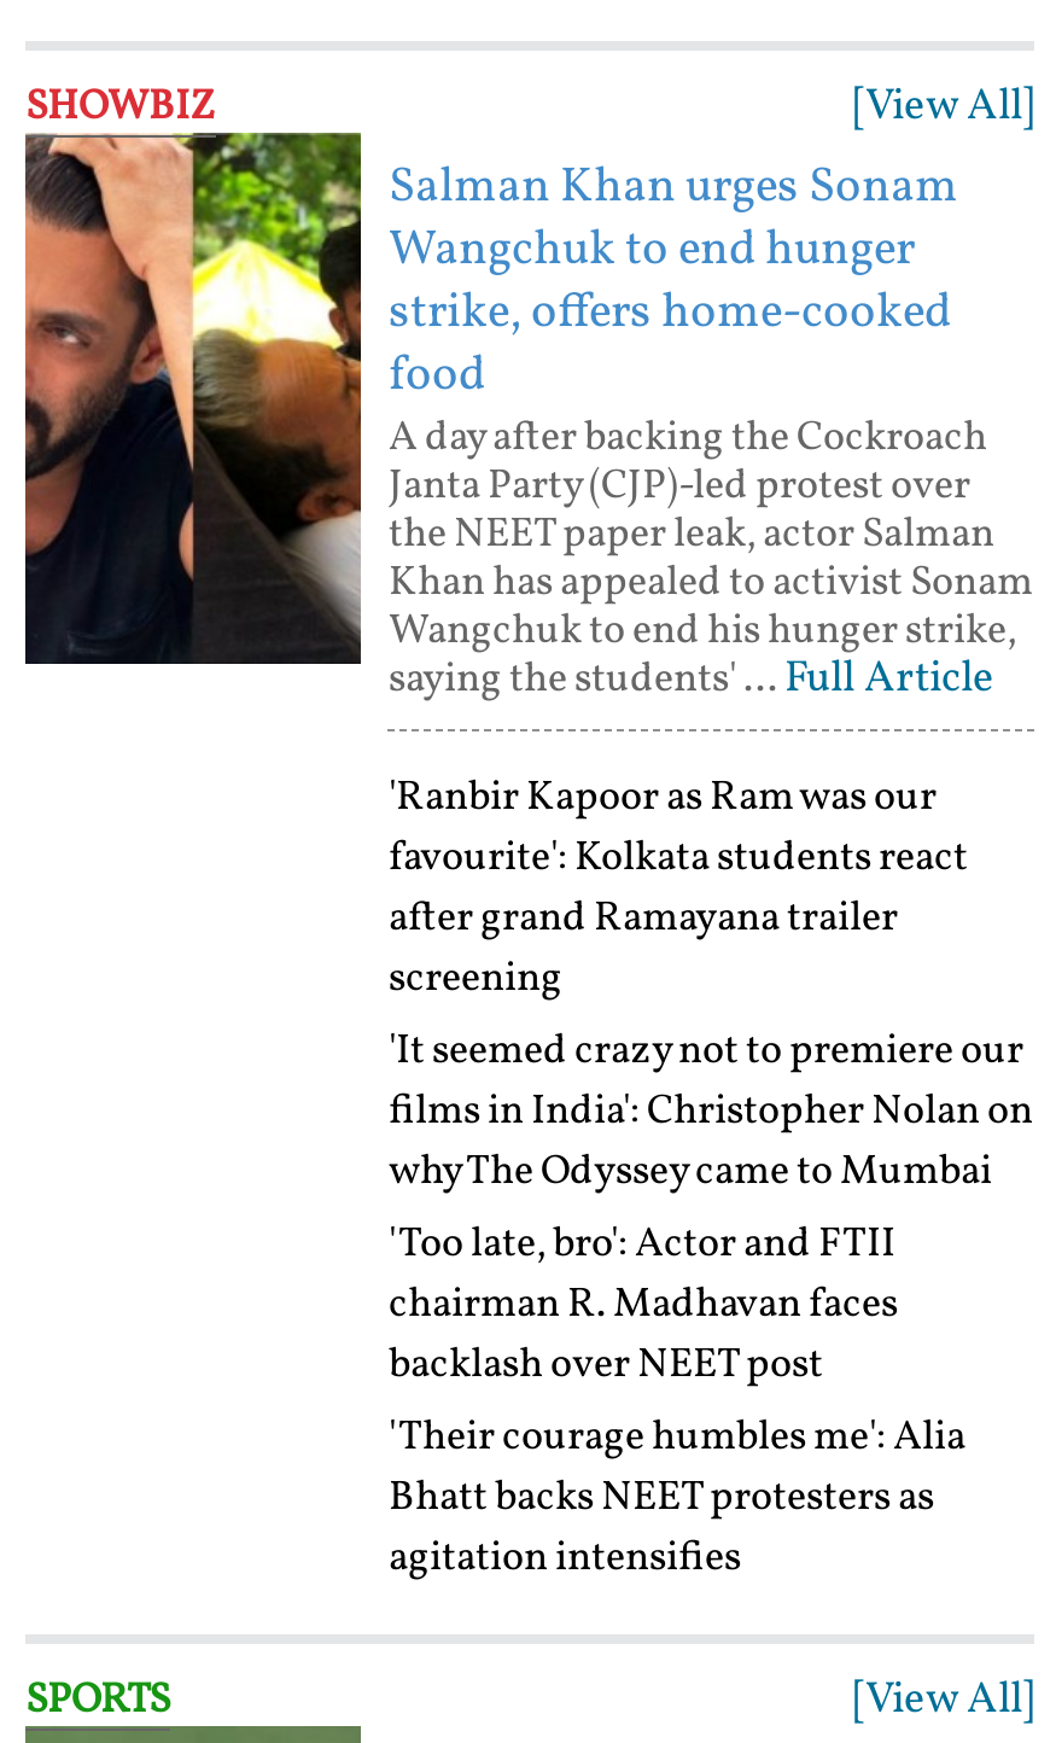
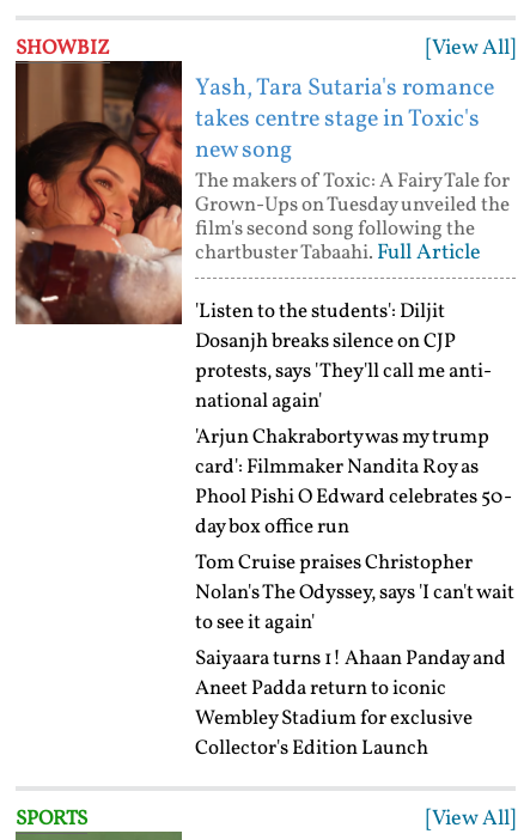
[23,130,1033,710] [image] | Salman Khan urges Sonam | Wangchuk to end hunger | strike, offers home-cooked | food | A day after backing the Cockroach | Janta Party (CJP)-led protest over | the NEET paper leak, actor Salman | Khan has appealed to activist Sonam | Wangchuk to end his hunger strike, | saying the students' ... Full Article -> [14,60,510,325] [image] | Yash, Tara Sutaria's romance | takes centre stage in Toxic's | new song | The makers of Toxic: A Fairy Tale for | Grown-Ups on Tuesday unveiled the | film's second song following the | chartbuster Tabaahi. Full Article
[389,770,1033,1586] 'Ranbir Kapoor as Ram was our | favourite': Kolkata students react | after grand Ramayana trailer | screening | 'It seemed crazy not to premiere our | films in India': Christopher Nolan on | why The Odyssey came to Mumbai | 'Too late, bro': Actor and FTII | chairman R. Madhavan faces | backlash over NEET post | 'Their courage humbles me': Alia | Bhatt backs NEET protesters as | agitation intensifies -> [196,298,515,762] 'Listen to the students': Diljit | Dosanjh breaks silence on CJP | protests, says 'They'll call me anti- | national again' | 'Arjun Chakraborty was my trump | card': Filmmaker Nandita Roy as | Phool Pishi O Edward celebrates 50- | day box office run | Tom Cruise praises Christopher | Nolan's The Odyssey, says 'I can't wait | to see it again' | Saiyaara turns 1! Ahaan Panday and | Aneet Padda return to iconic | Wembley Stadium for exclusive | Collector's Edition Launch

